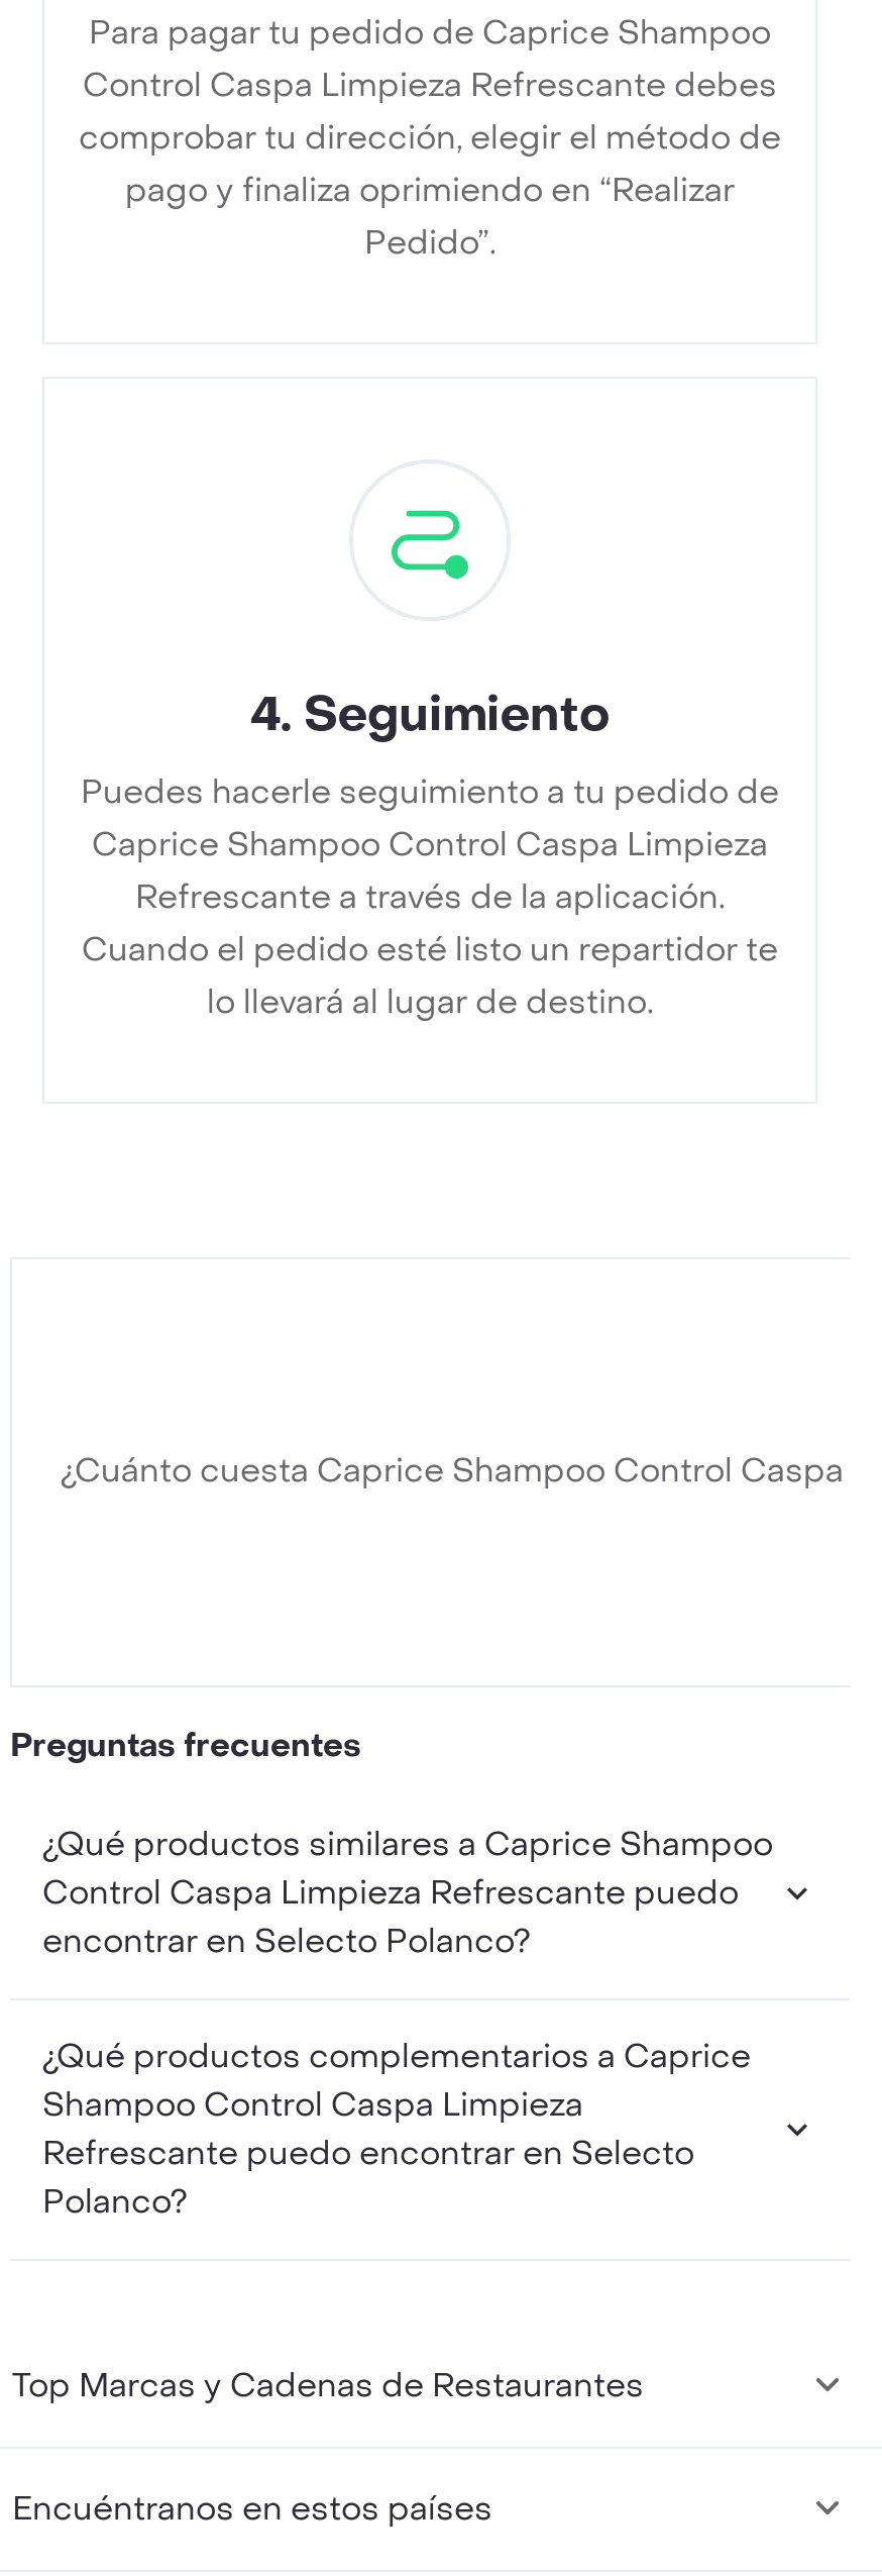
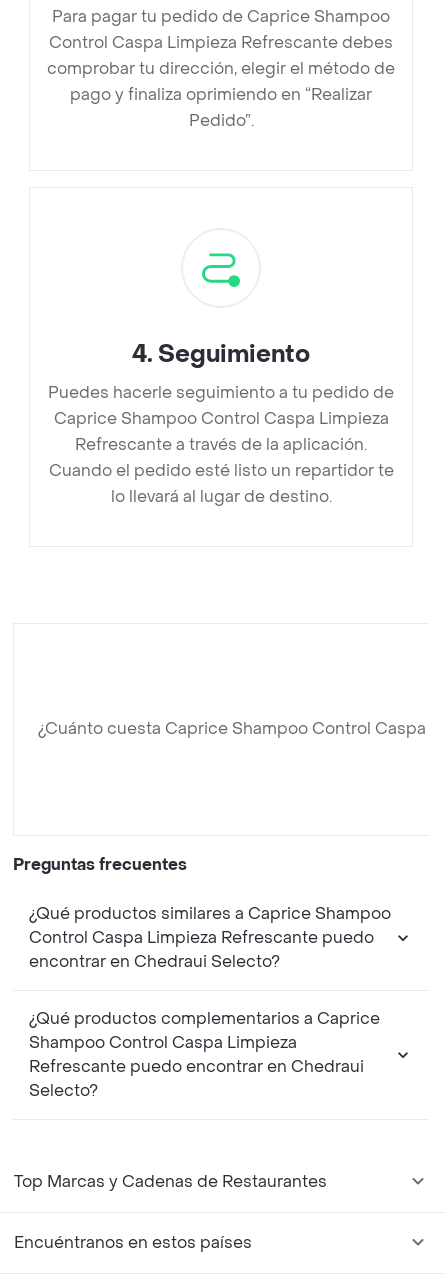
[42,1920,531,1962] encontrar en Selecto Polanco? -> [29,951,280,972] encontrar en Chedraui Selecto?
[42,2132,694,2223] Refrescante puedo encontrar en Selecto | Polanco? -> [29,1056,364,1101] Refrescante puedo encontrar en Chedraui | Selecto?

